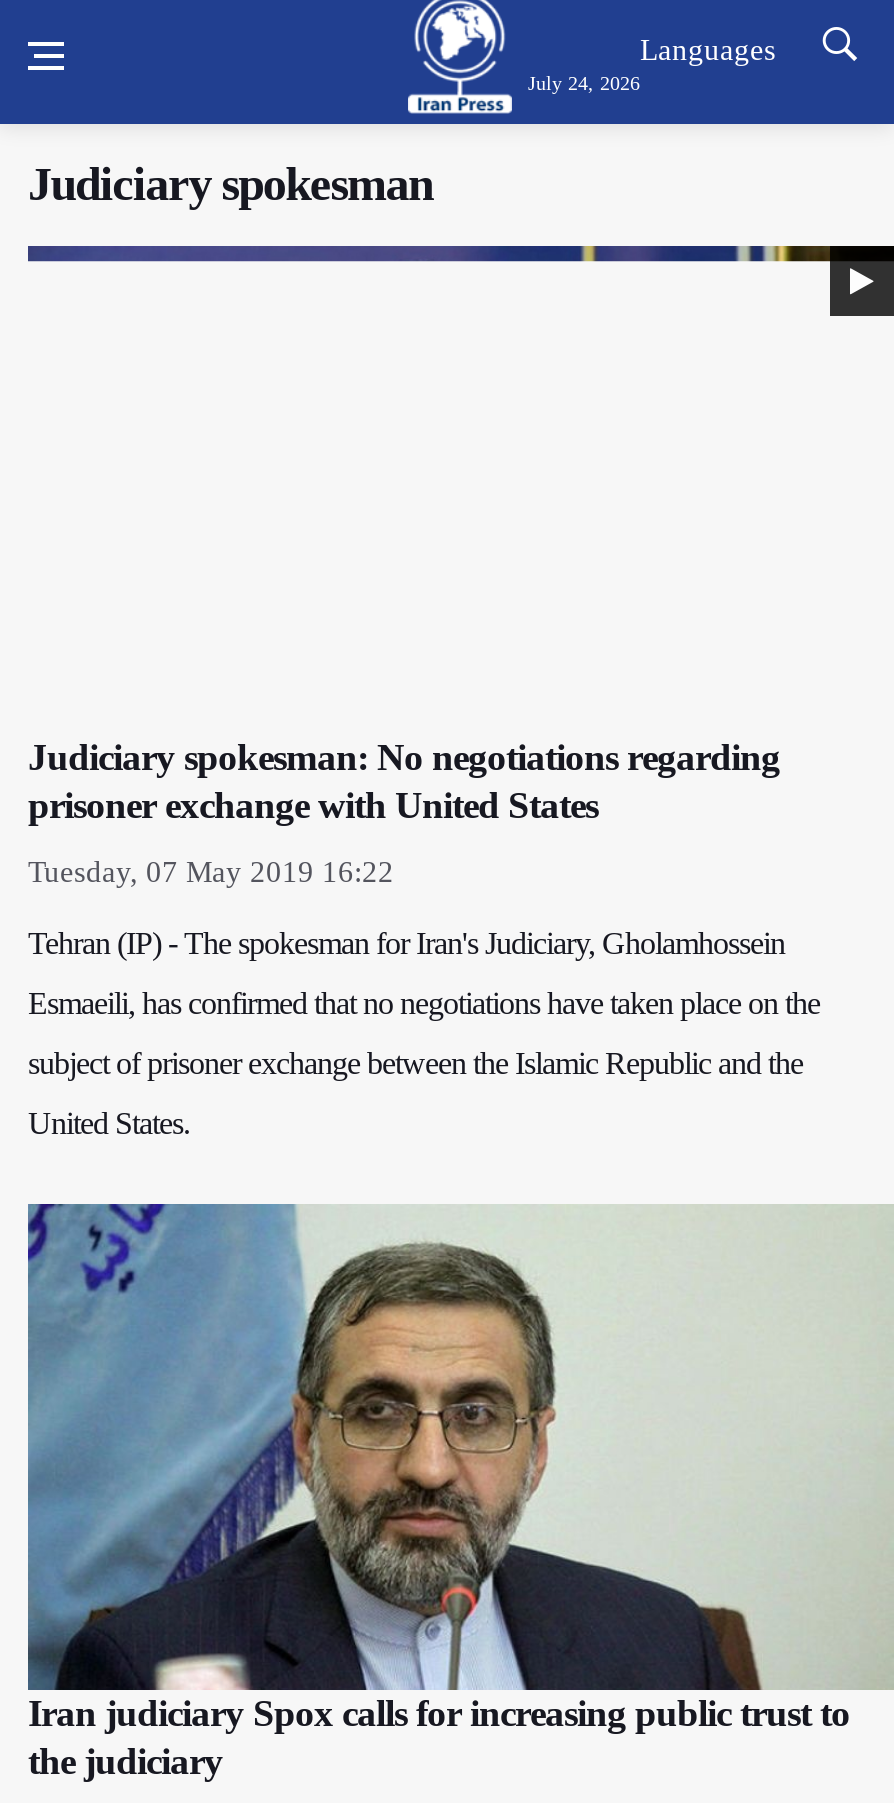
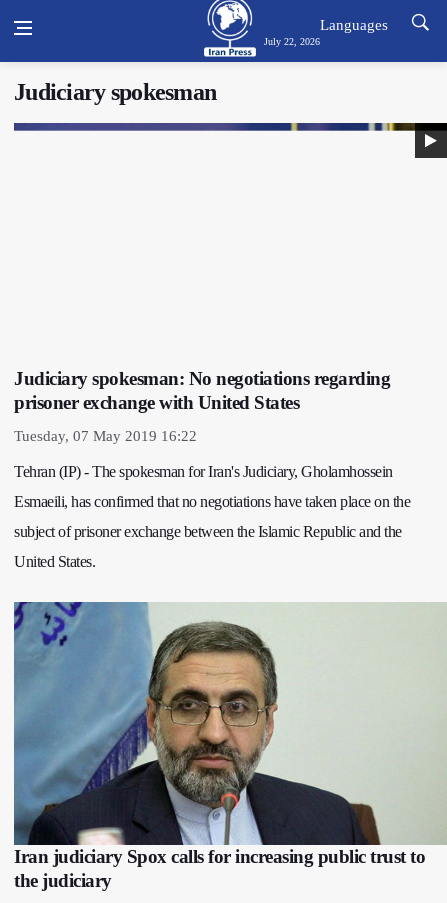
[528,72,640,94] July 24, 2026 -> [264,36,320,47] July 22, 2026

